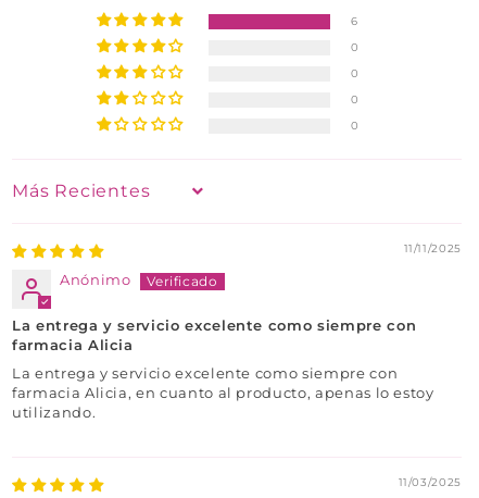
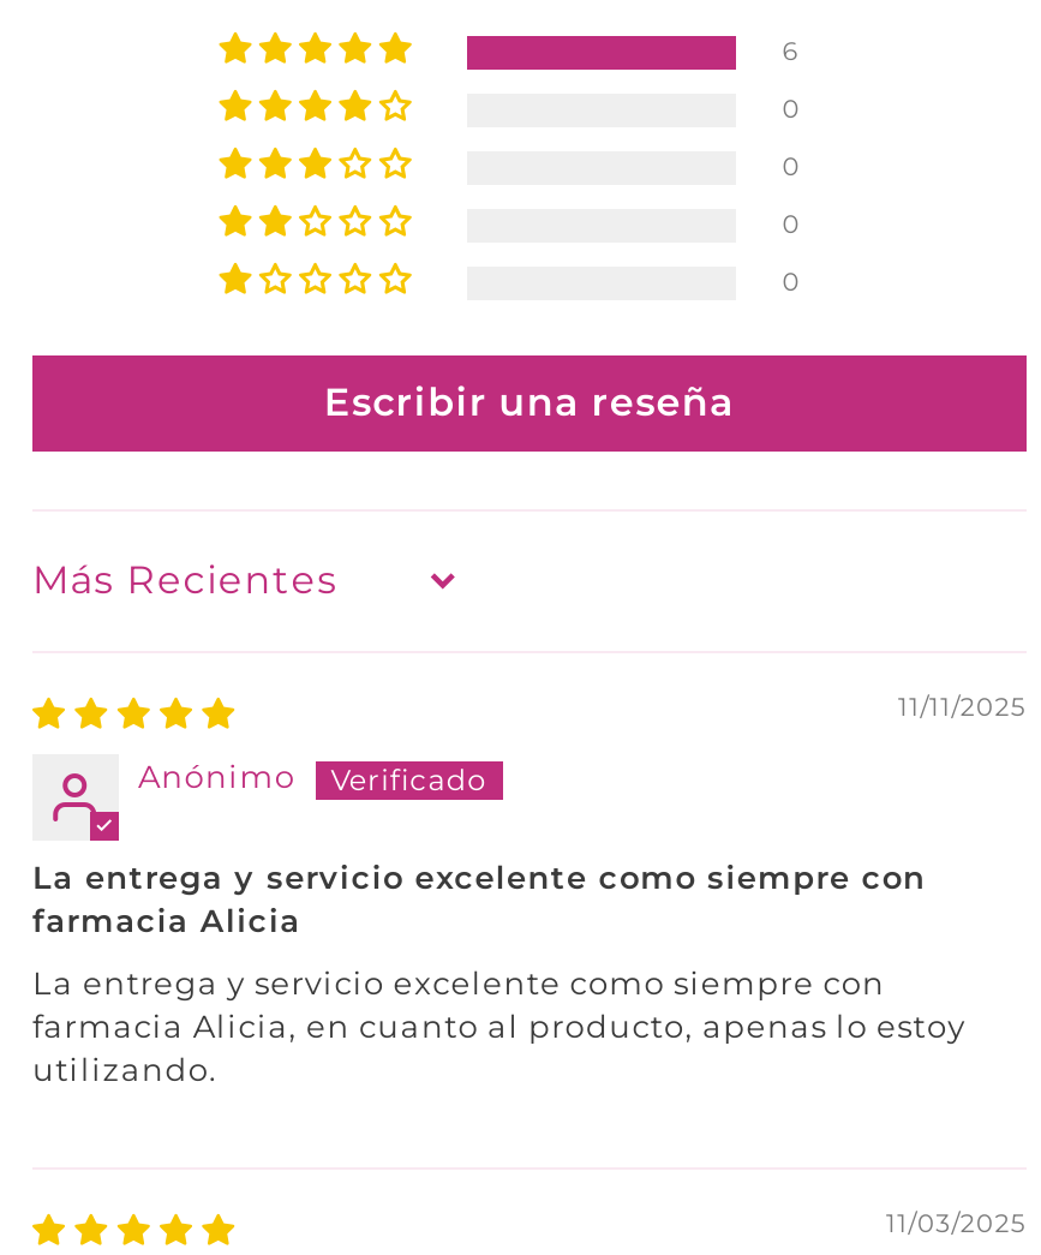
none -> [324,380,735,426] Escribir una reseña

